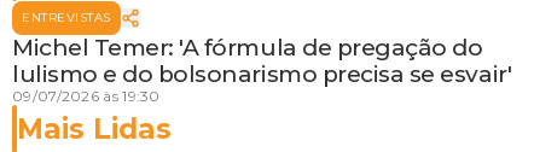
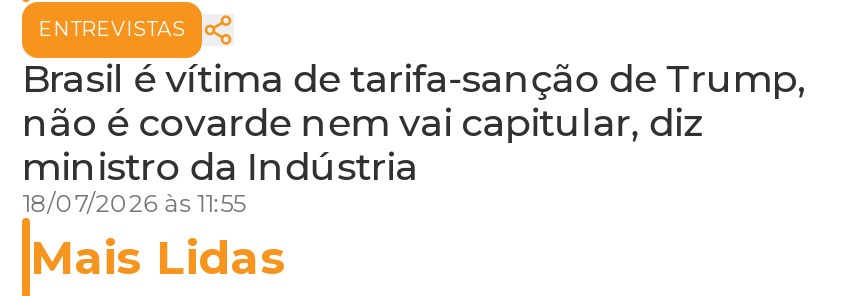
[12,34,511,106] Michel Temer: 'A fórmula de pregação do | lulismo e do bolsonarismo precisa se esvair' | 09/07/2026 às 19:30 -> [22,57,806,219] Brasil é vítima de tarifa-sanção de Trump, | não é covarde nem vai capitular, diz | ministro da Indústria | 18/07/2026 às 11:55

